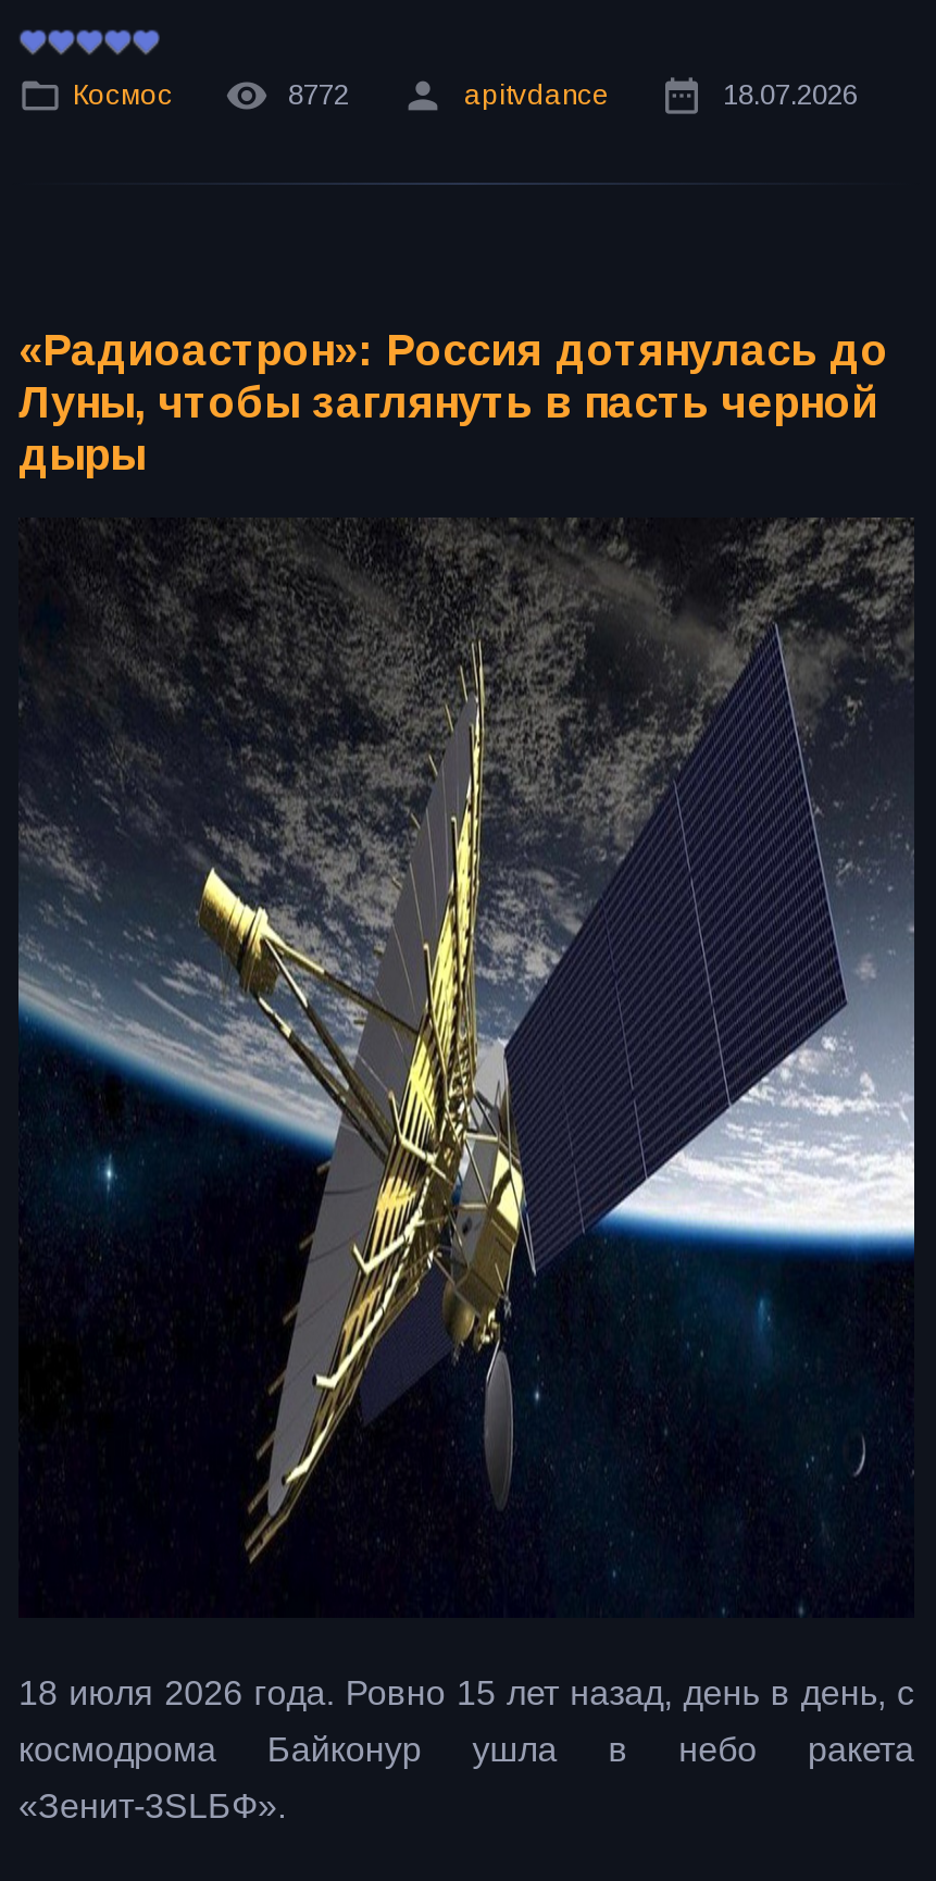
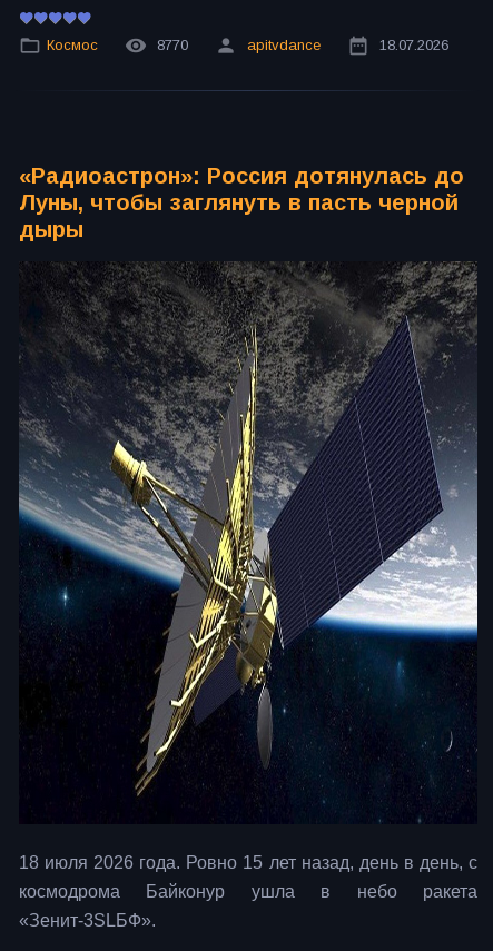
[288,79,349,111] 8772 -> [157,37,188,54] 8770

